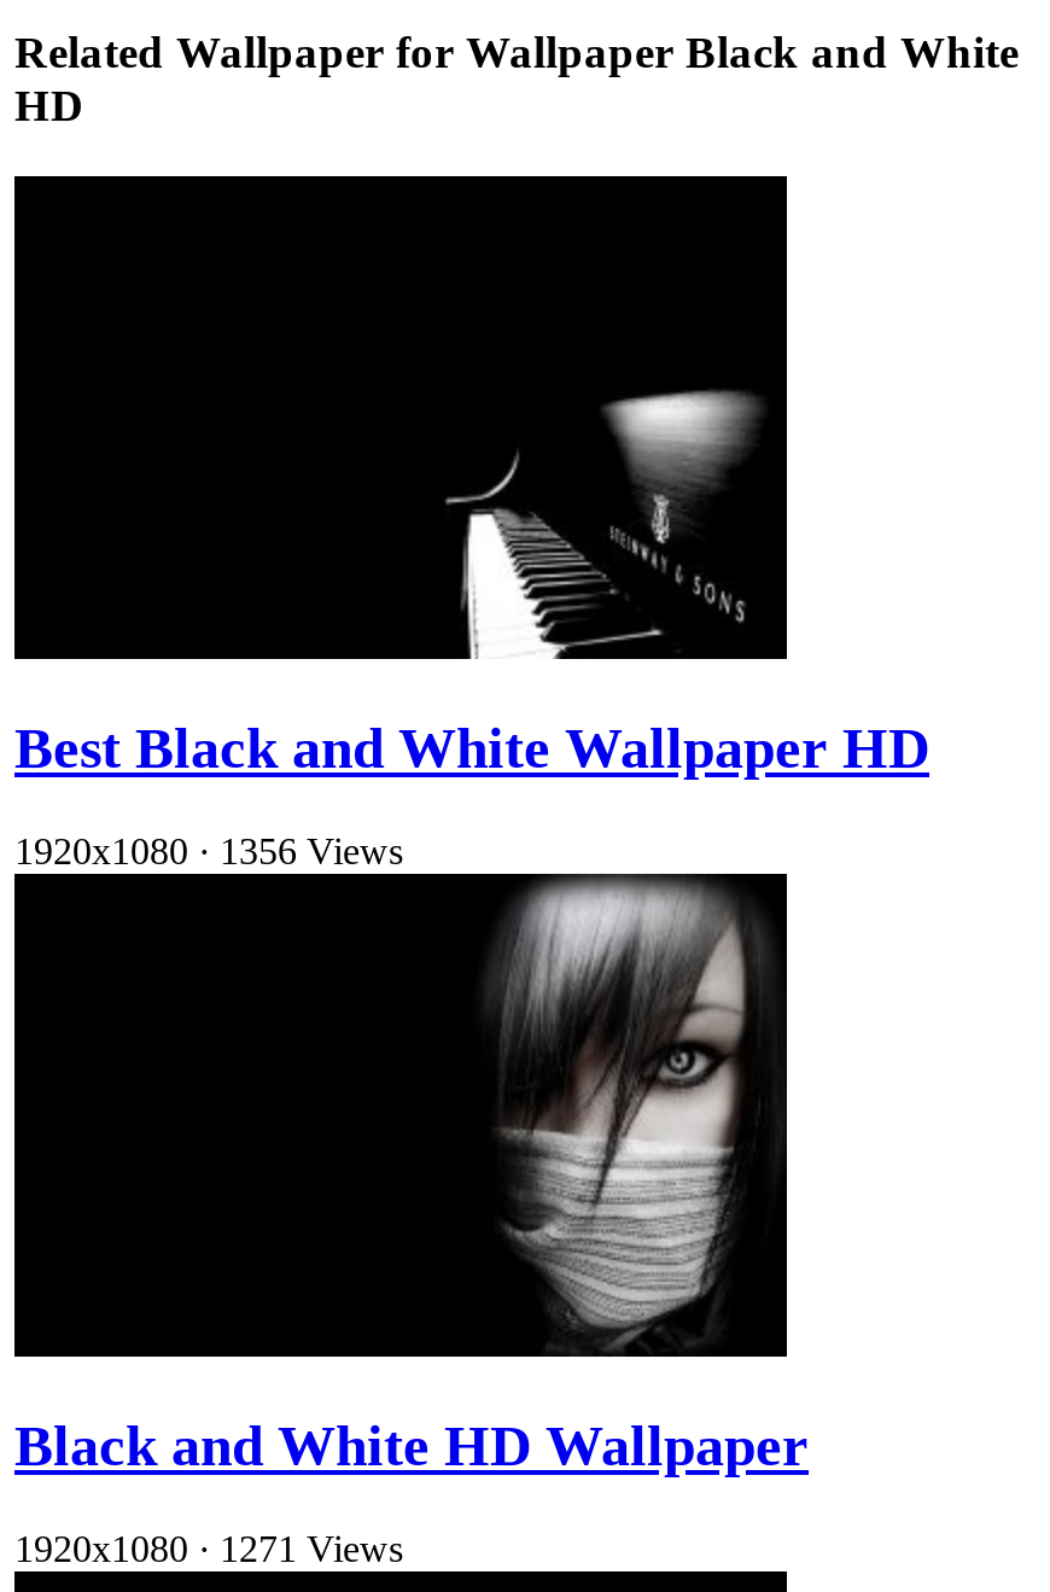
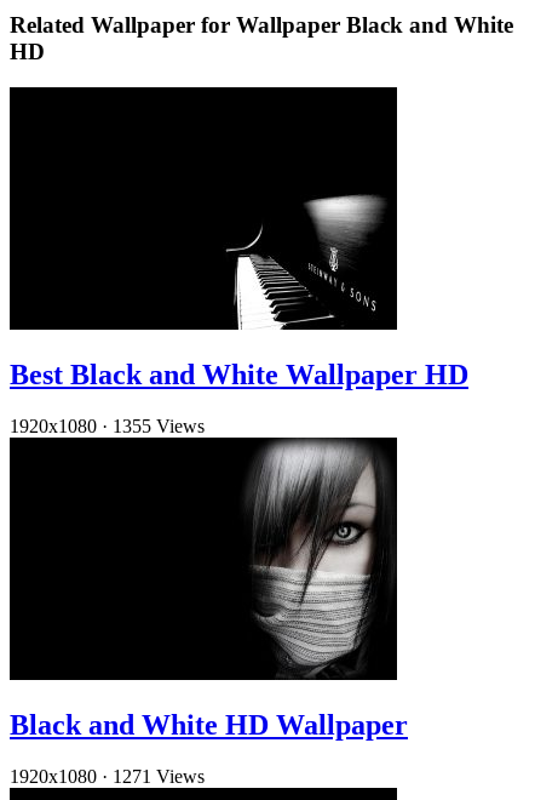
[14,831,403,872] 1920x1080 · 1356 Views -> [10,416,205,437] 1920x1080 · 1355 Views

